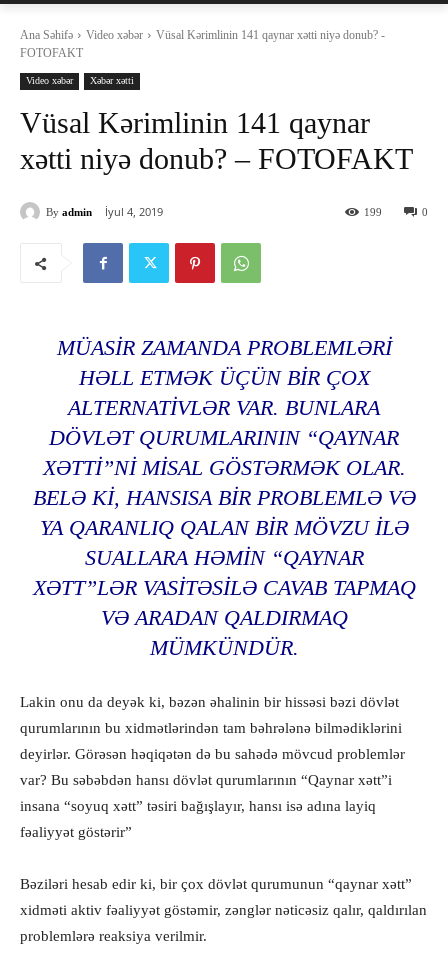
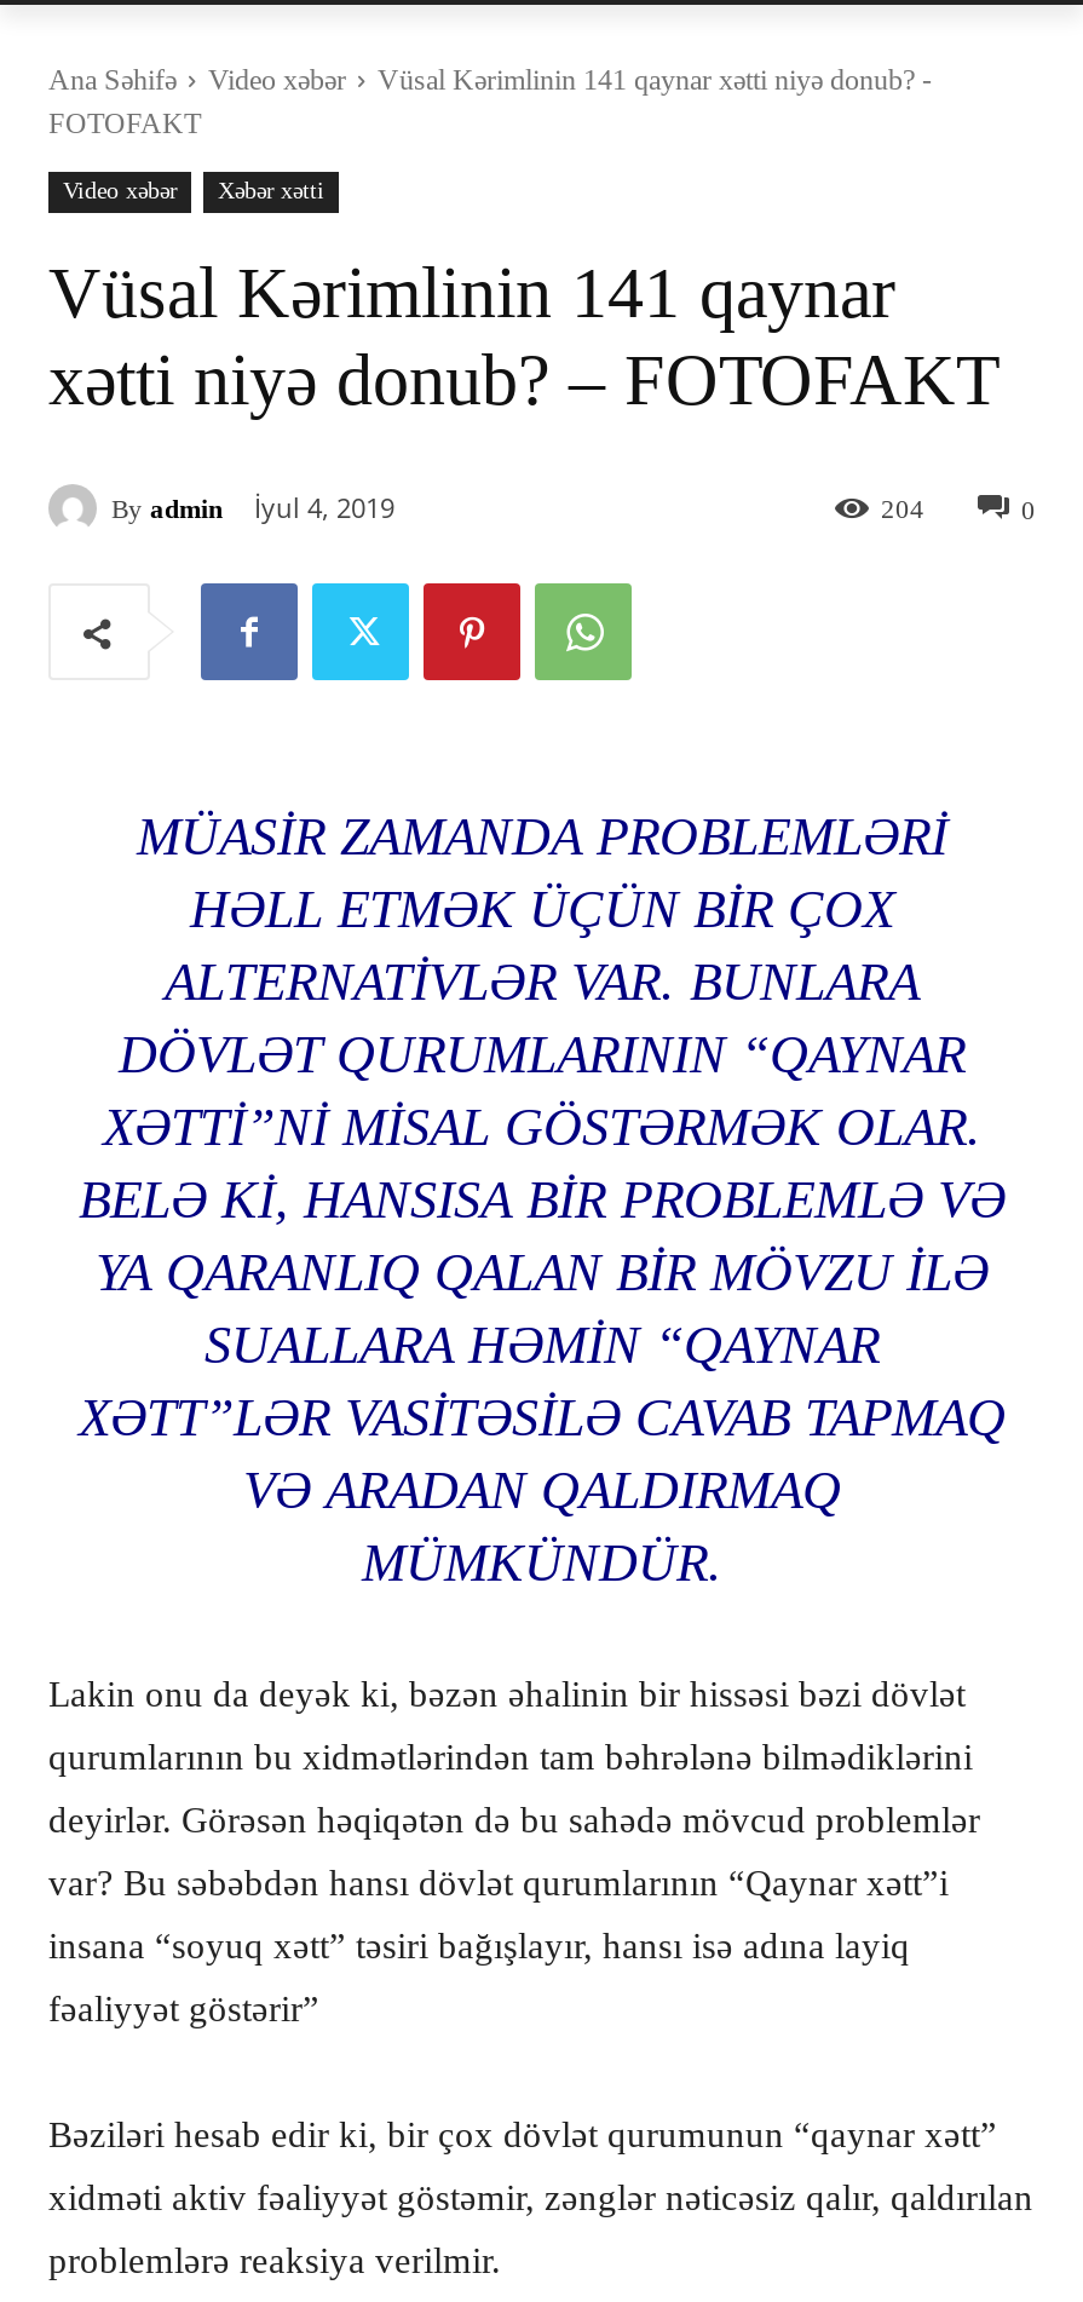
[364,206,382,218] 199 -> [881,494,924,523] 204

